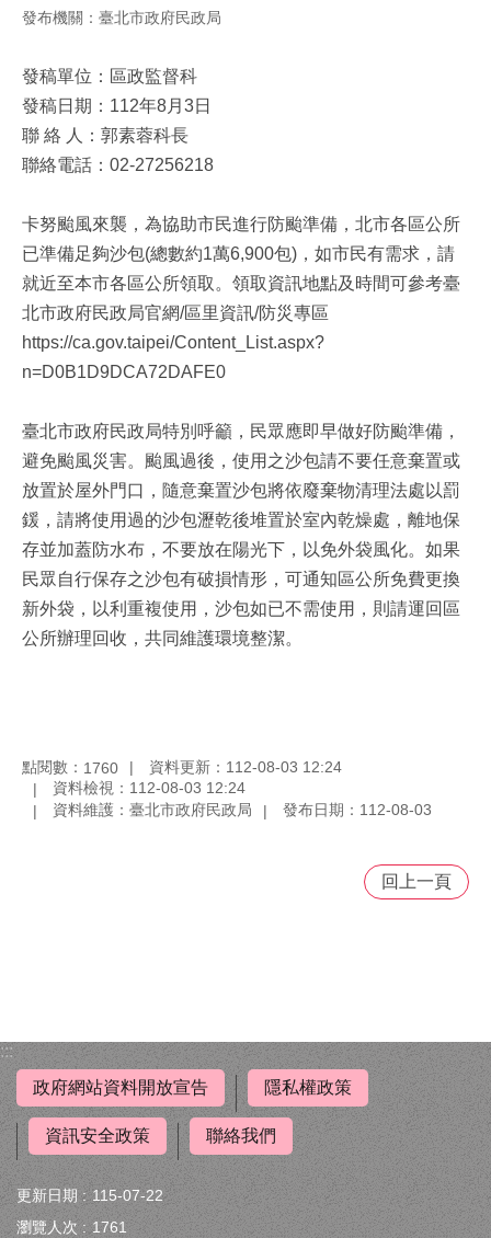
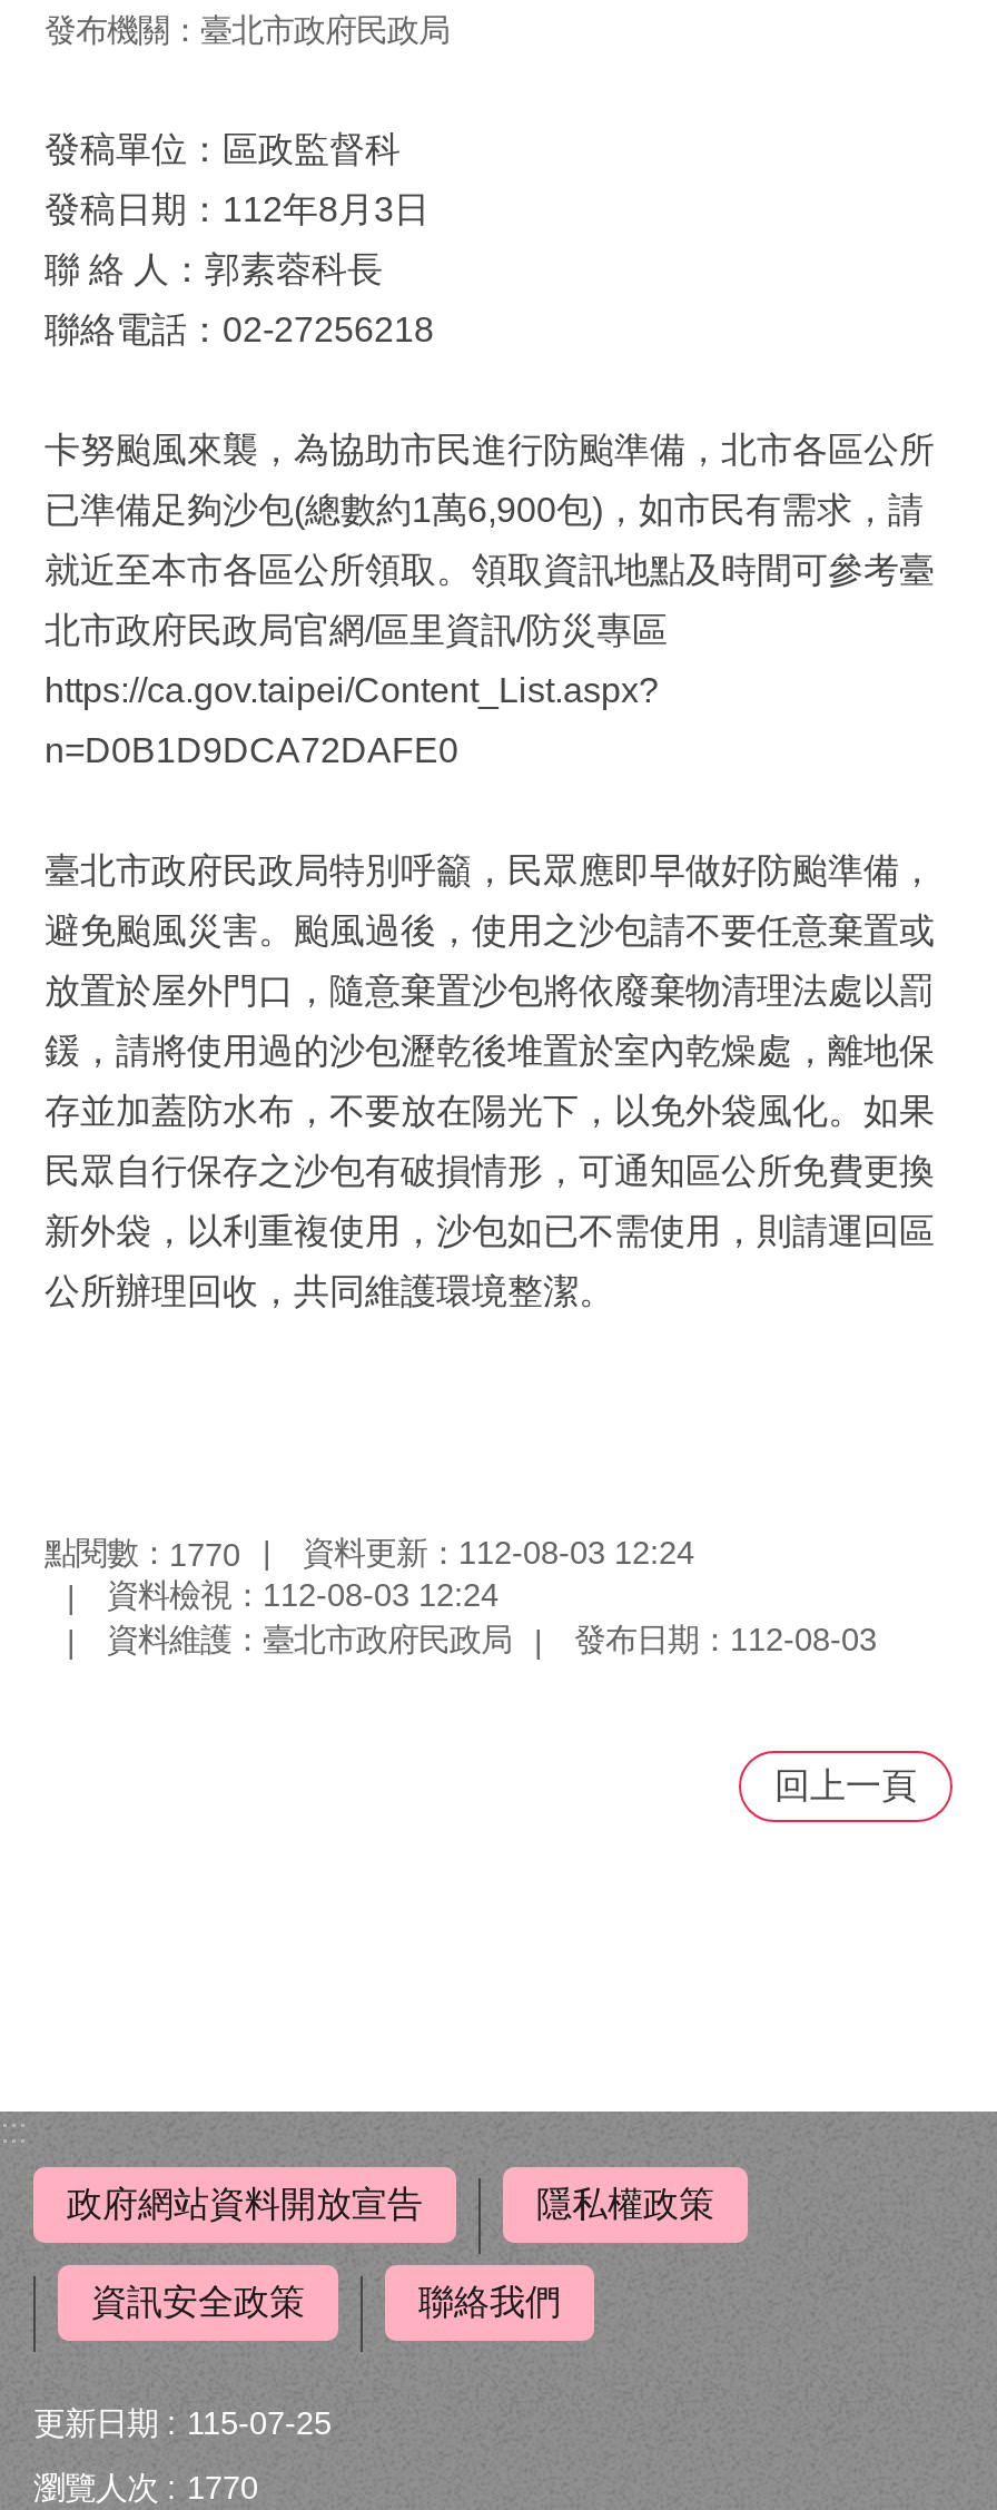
[22,758,342,777] 點閱數：1760 資料更新：112-08-03 12:24 -> [45,1534,694,1573] 點閱數：1770 資料更新：112-08-03 12:24
[92,1187,163,1204] 115-07-22 -> [187,2406,332,2441] 115-07-25
[92,1218,127,1236] 1761 -> [187,2470,258,2506] 1770

